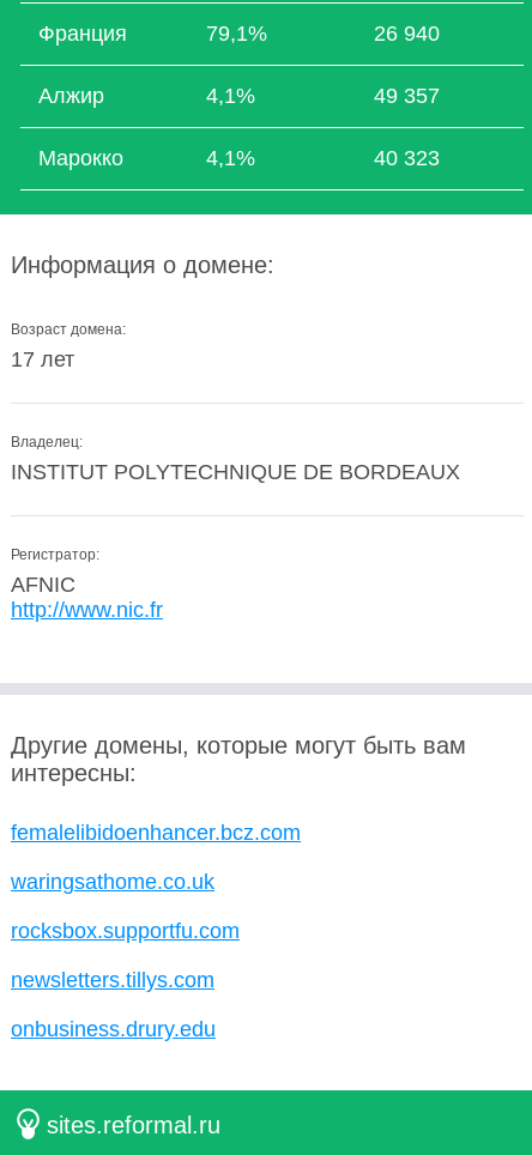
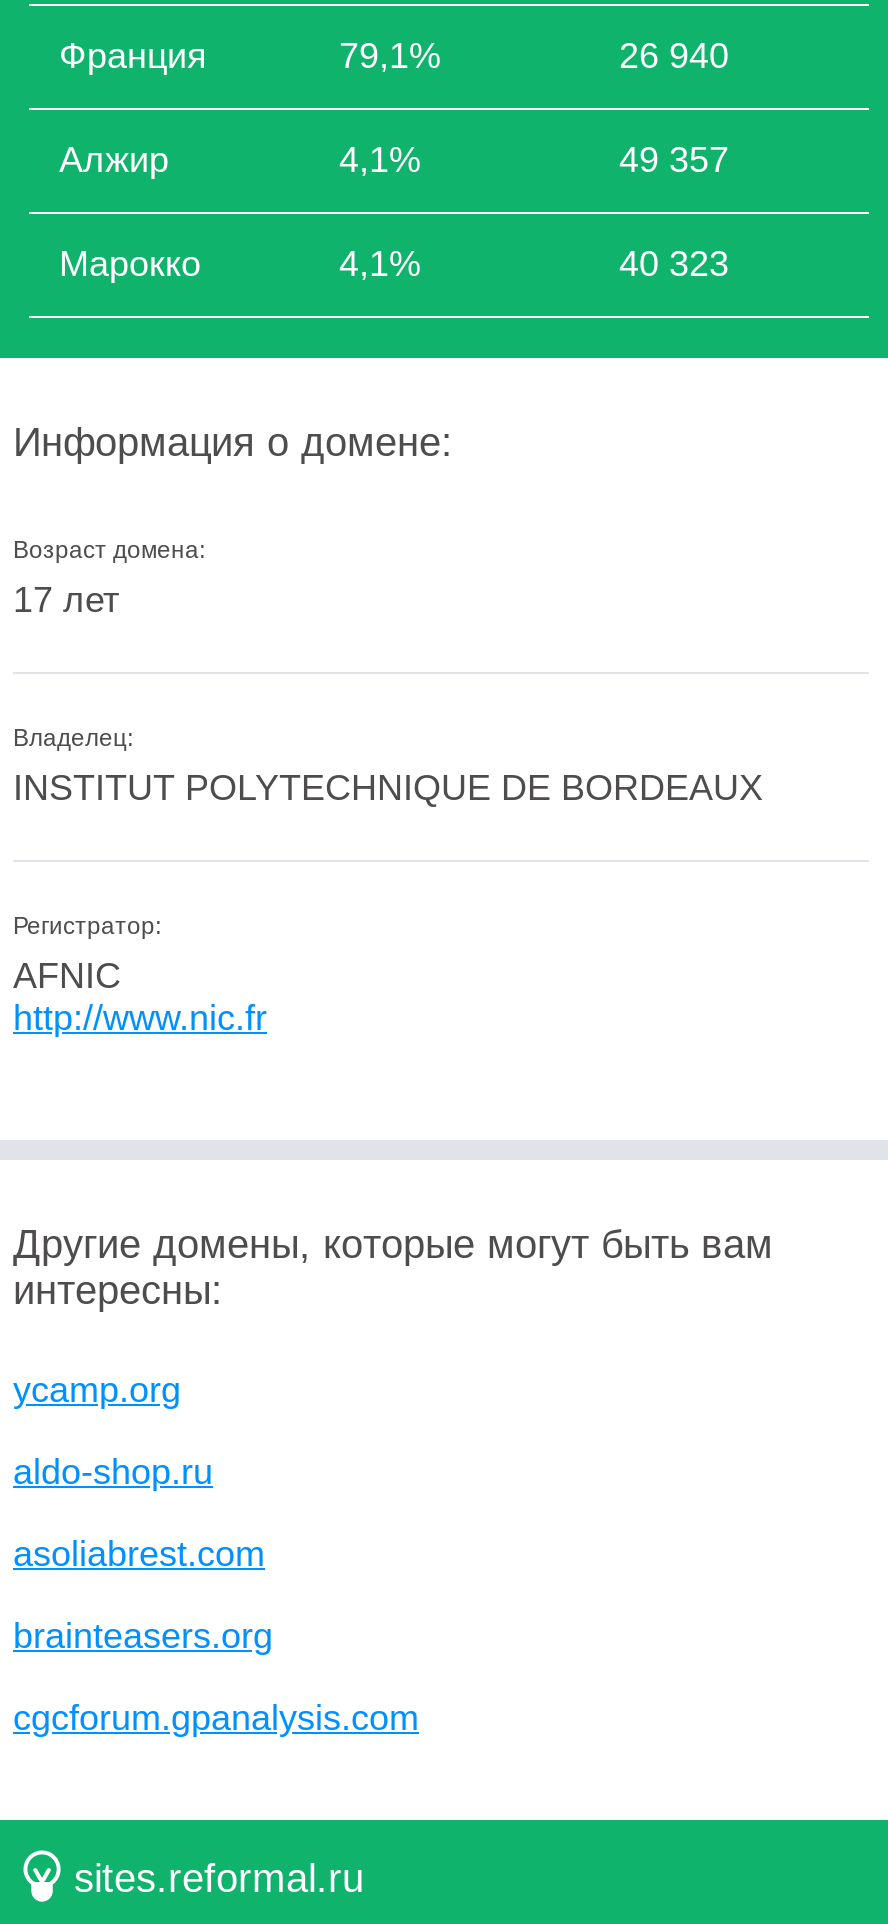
[11,821,301,845] femalelibidoenhancer.bcz.com -> [13,1370,181,1410] ycamp.org
[11,870,214,894] waringsathome.co.uk -> [13,1452,213,1492] aldo-shop.ru
[11,919,240,943] rocksbox.supportfu.com -> [13,1534,265,1574] asoliabrest.com
[11,968,214,992] newsletters.tillys.com -> [13,1616,273,1656] brainteasers.org
[11,1017,216,1041] onbusiness.drury.edu -> [13,1698,419,1738] cgcforum.gpanalysis.com

